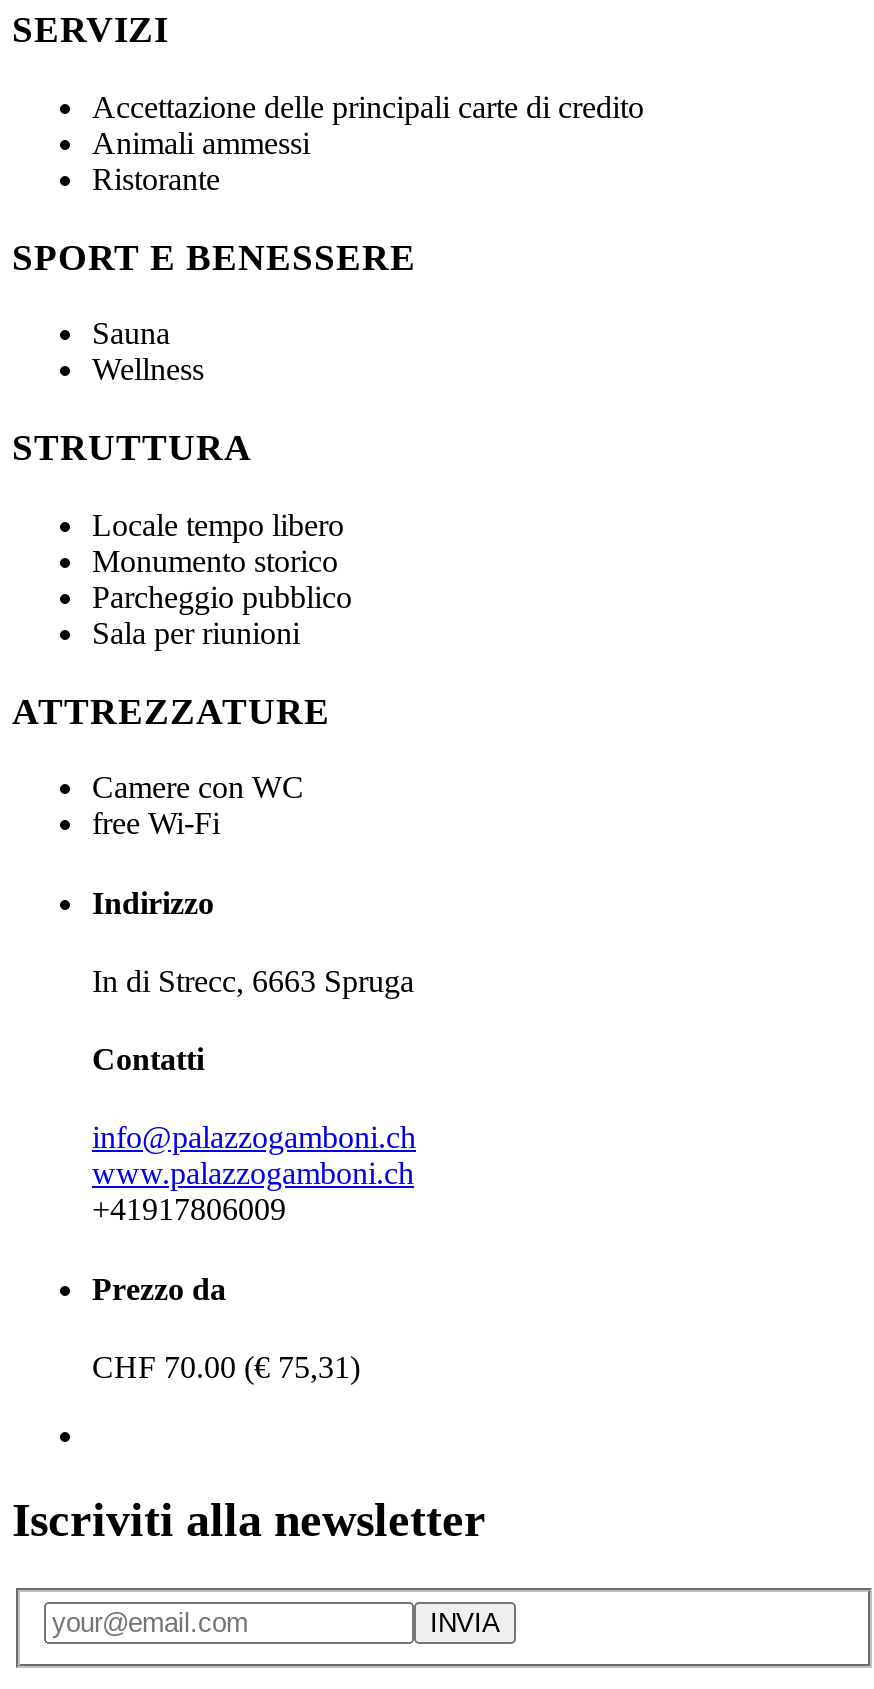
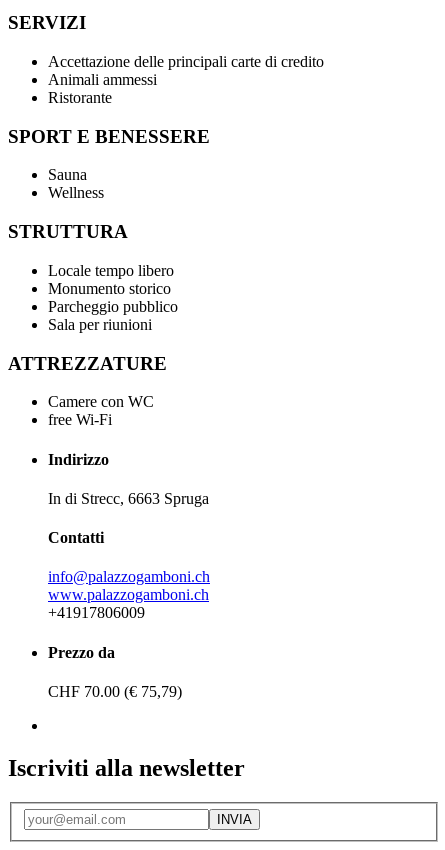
[92,1350,360,1384] CHF 70.00 (€ 75,31) -> [48,683,182,700] CHF 70.00 (€ 75,79)

